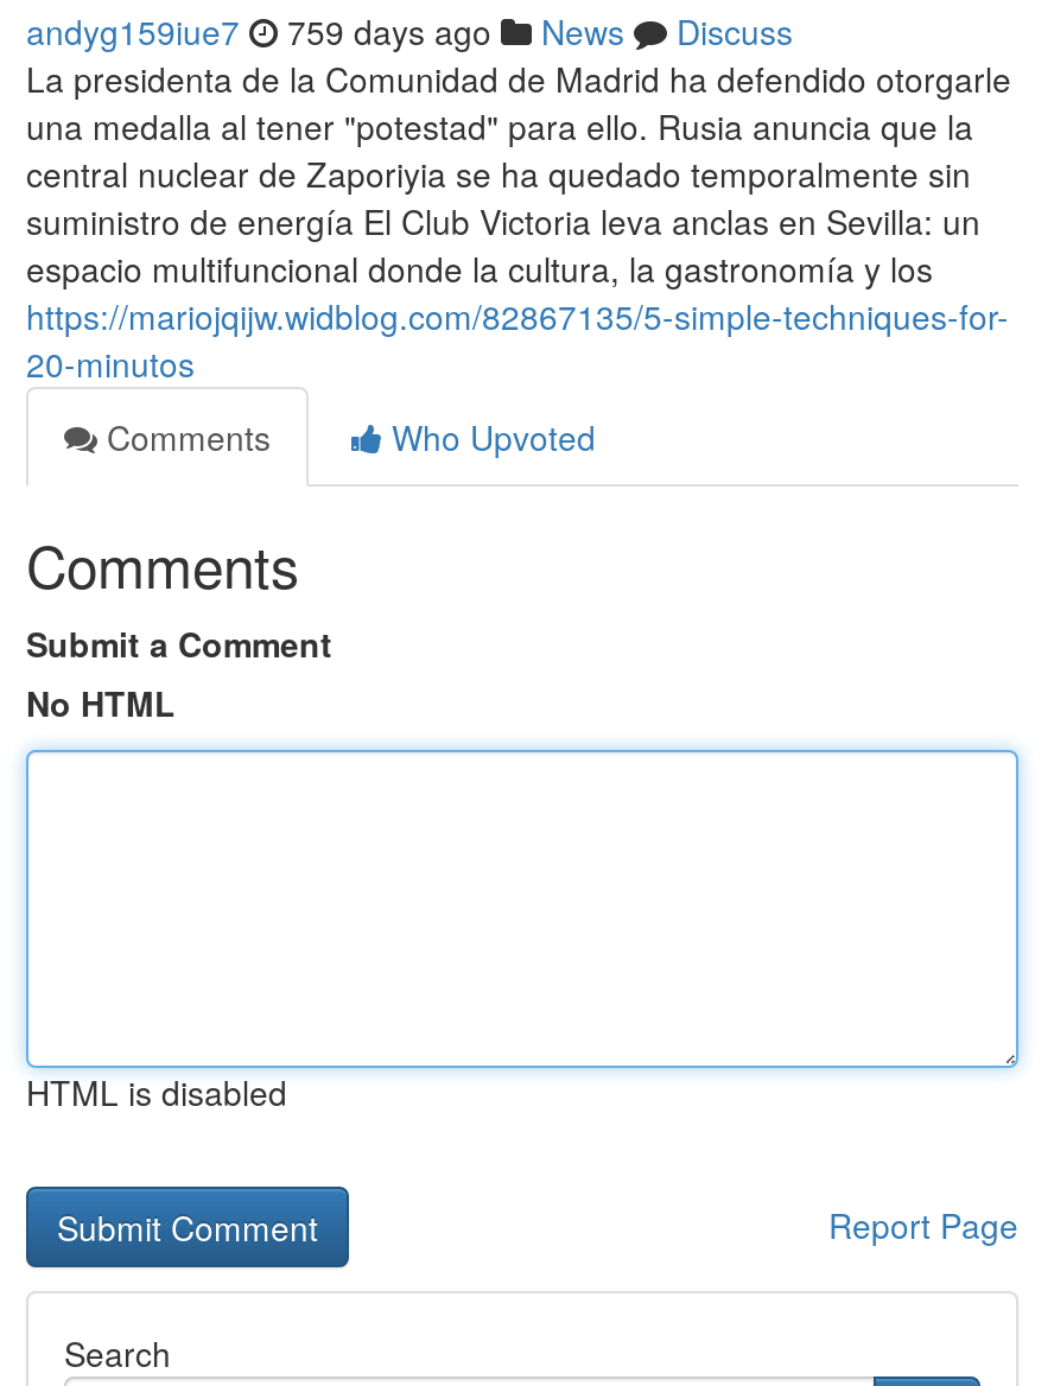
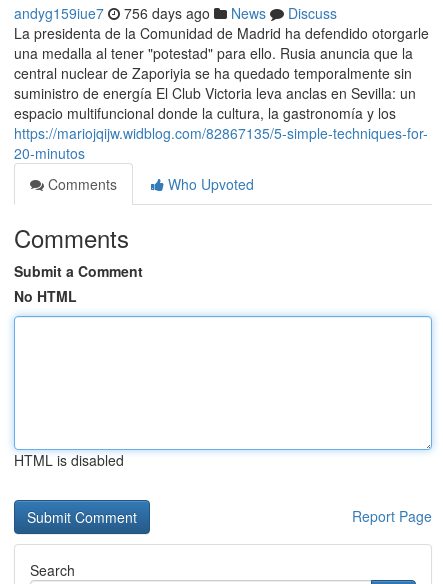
[26,7,793,55] andyg159iue7 759 days ago News Discuss -> [14,3,337,23] andyg159iue7 756 days ago News Discuss

